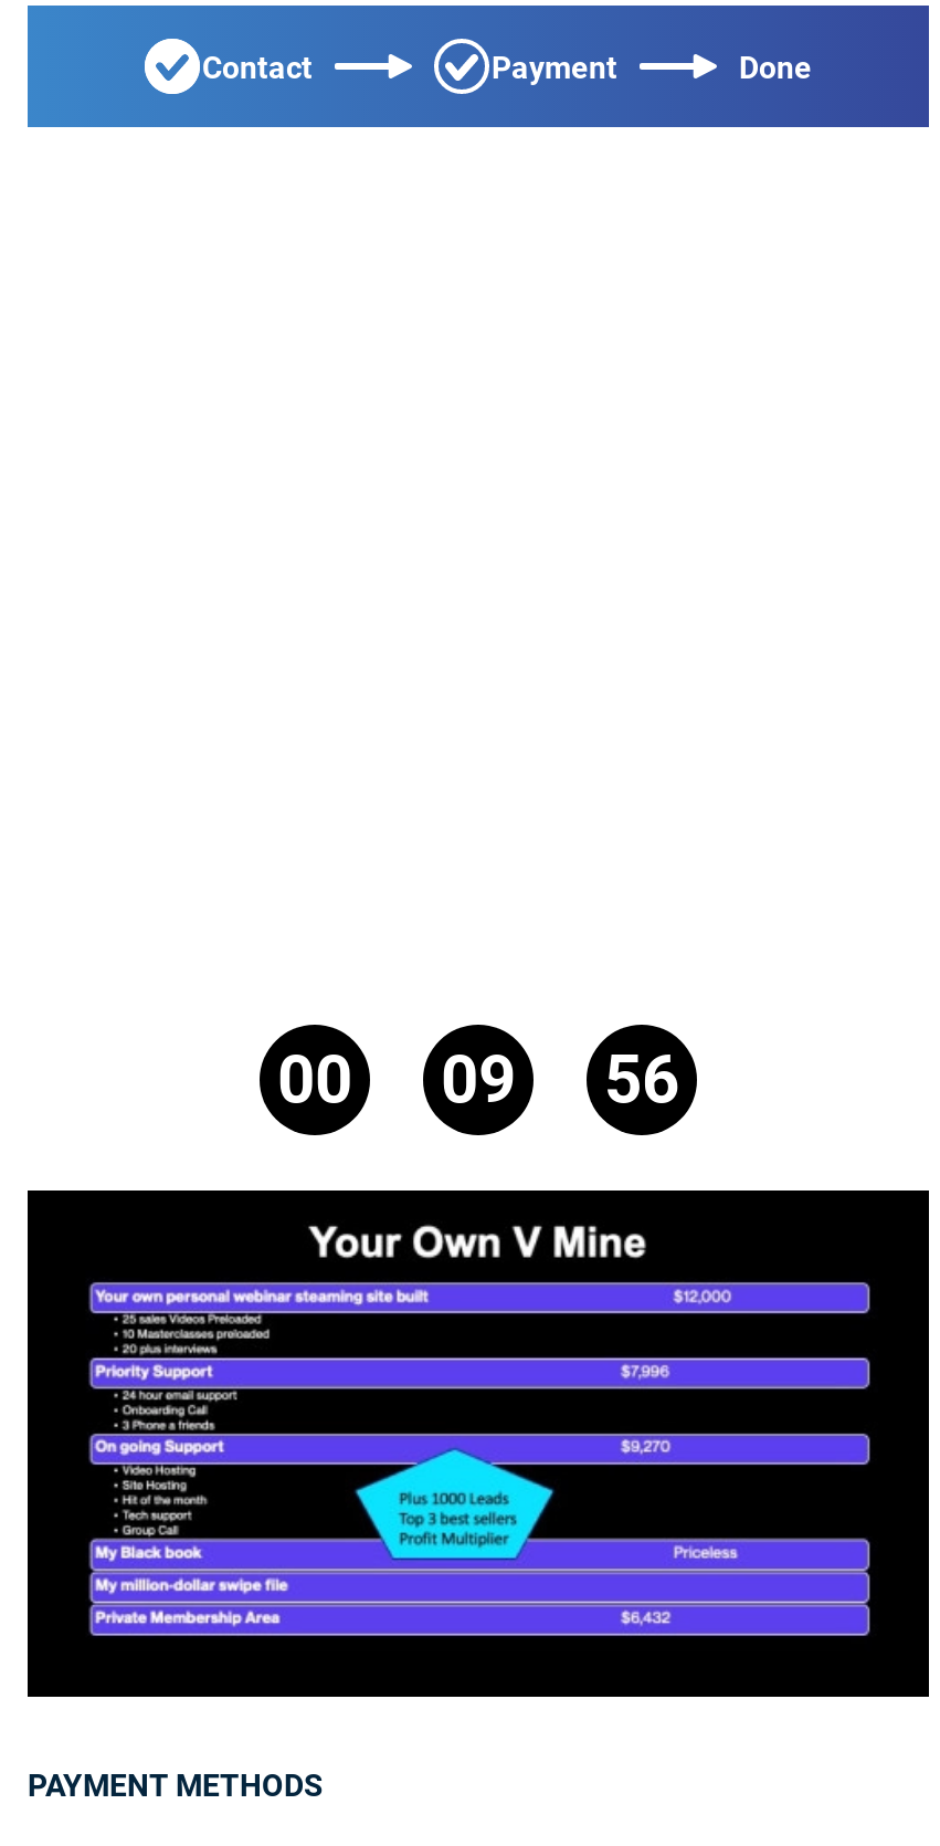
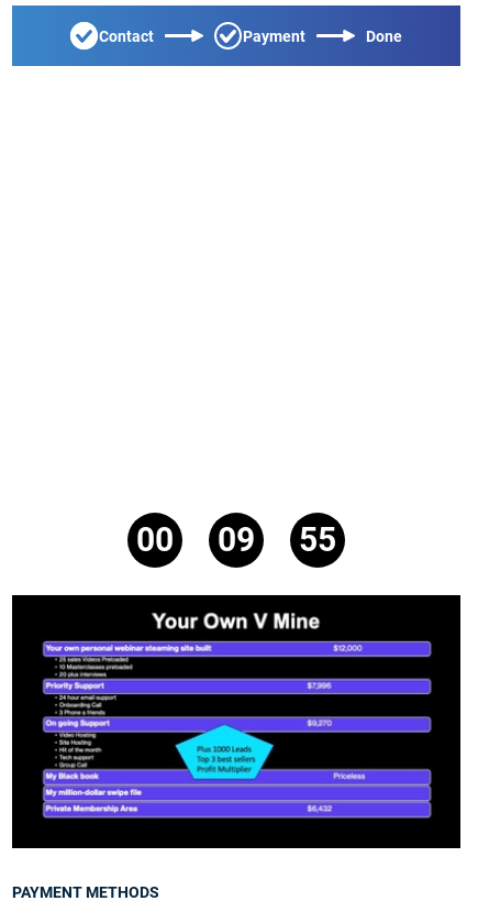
[277,1040,679,1118] 00 : 09 : 56 -> [136,520,336,559] 00 : 09 : 55

